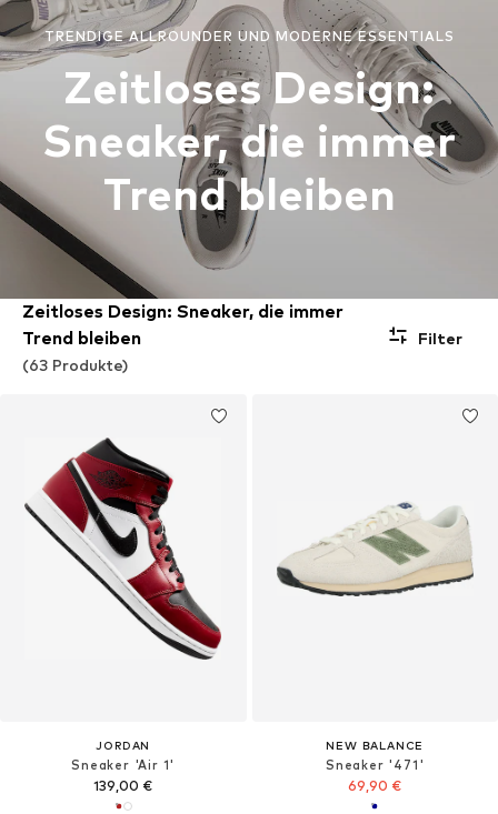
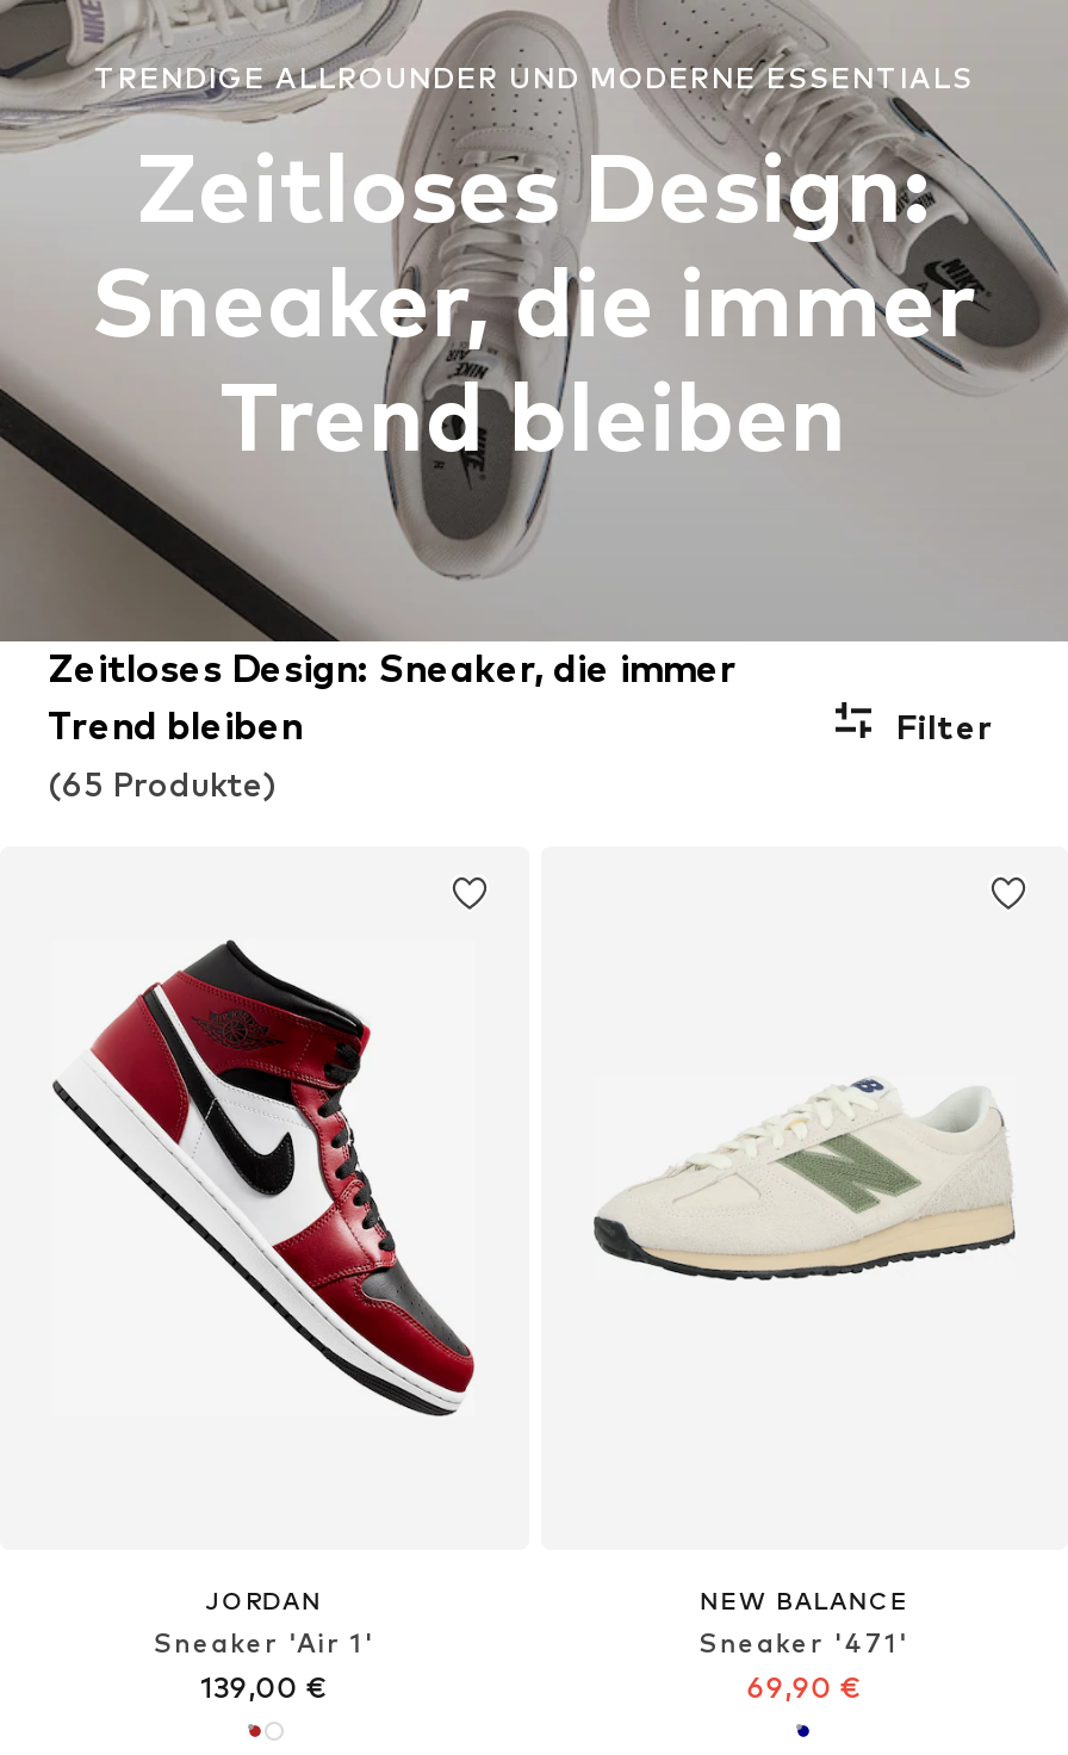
[22,356,128,375] (63 Produkte) -> [48,764,274,804] (65 Produkte)

